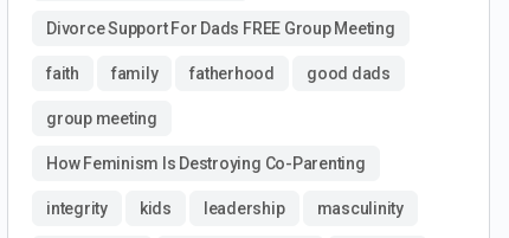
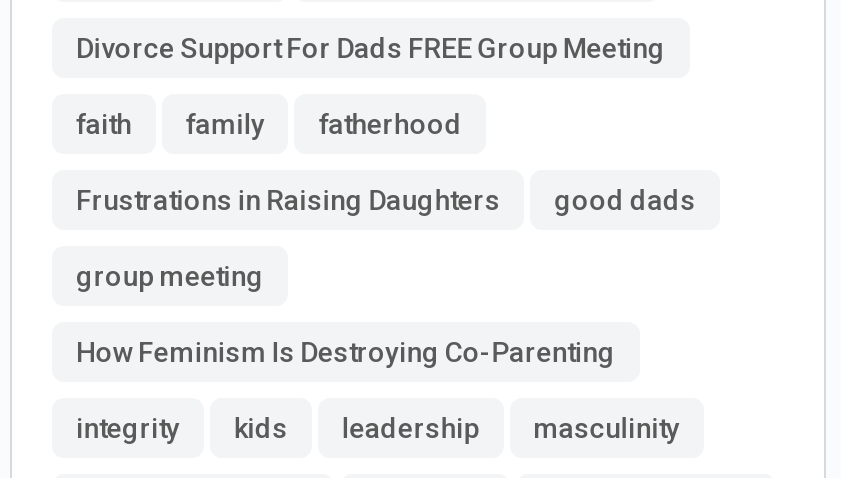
none -> [76,184,500,216] Frustrations in Raising Daughters

